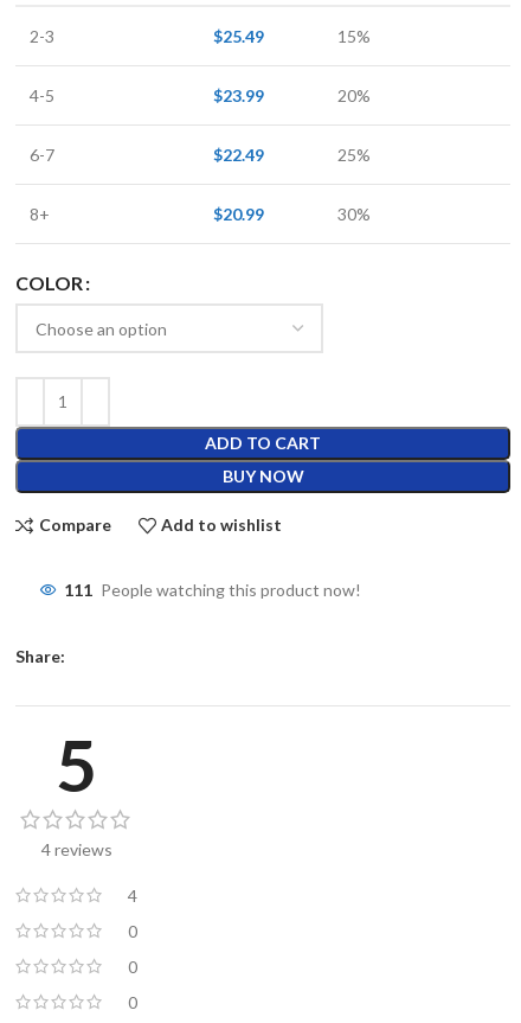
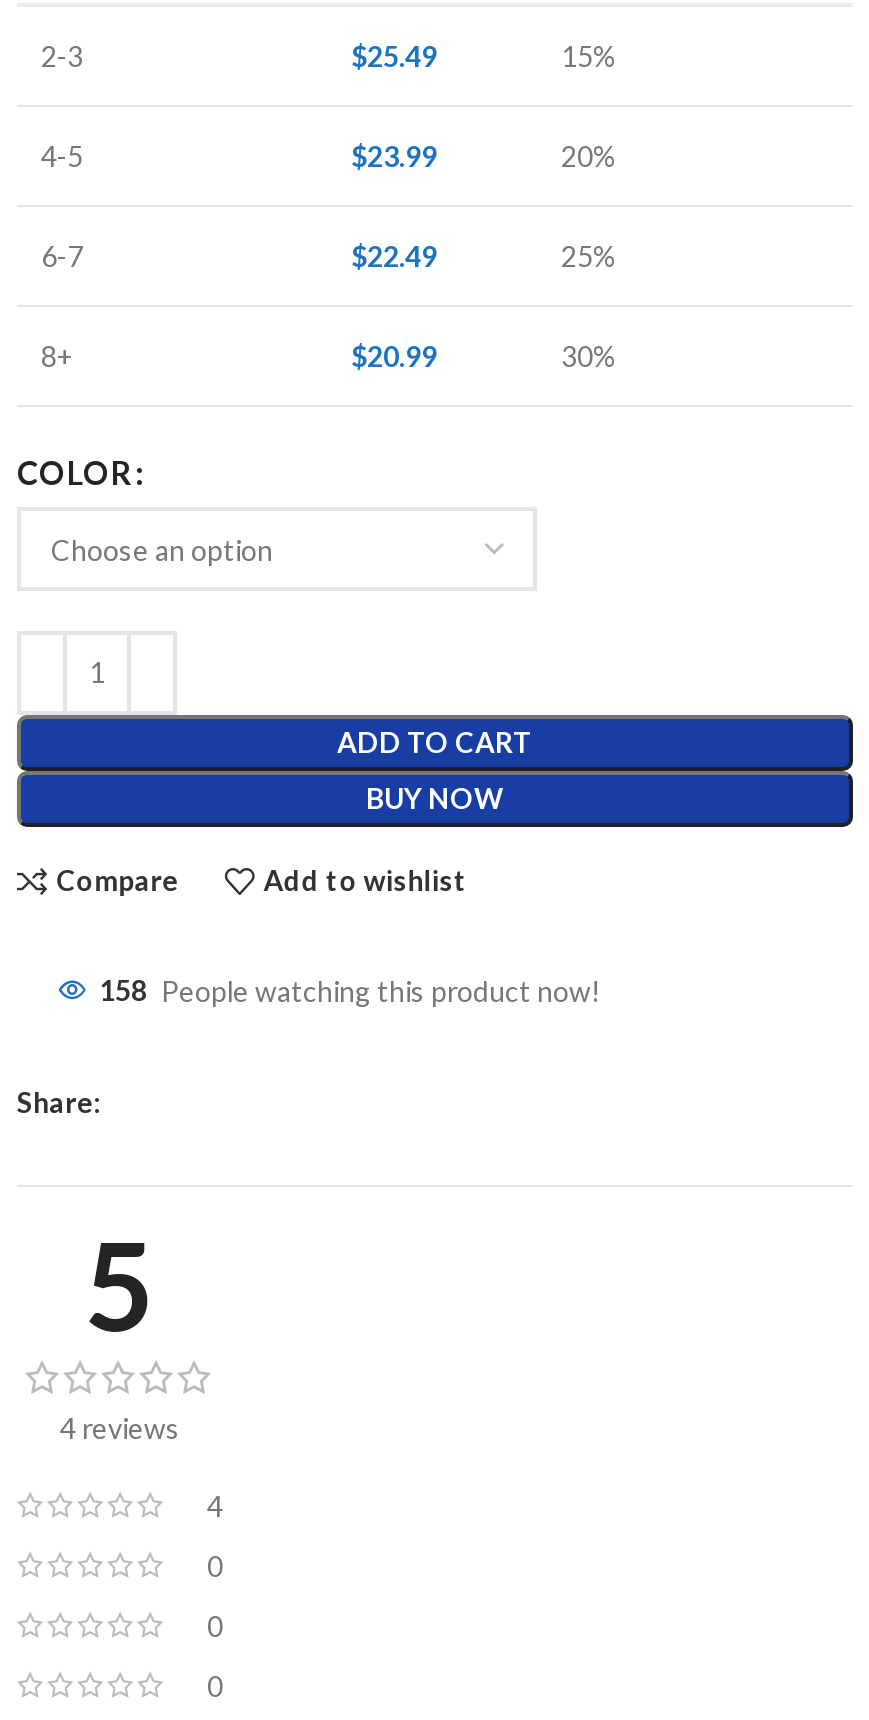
[64,580,361,600] 111 People watching this product now! -> [99,973,601,1007] 158 People watching this product now!

